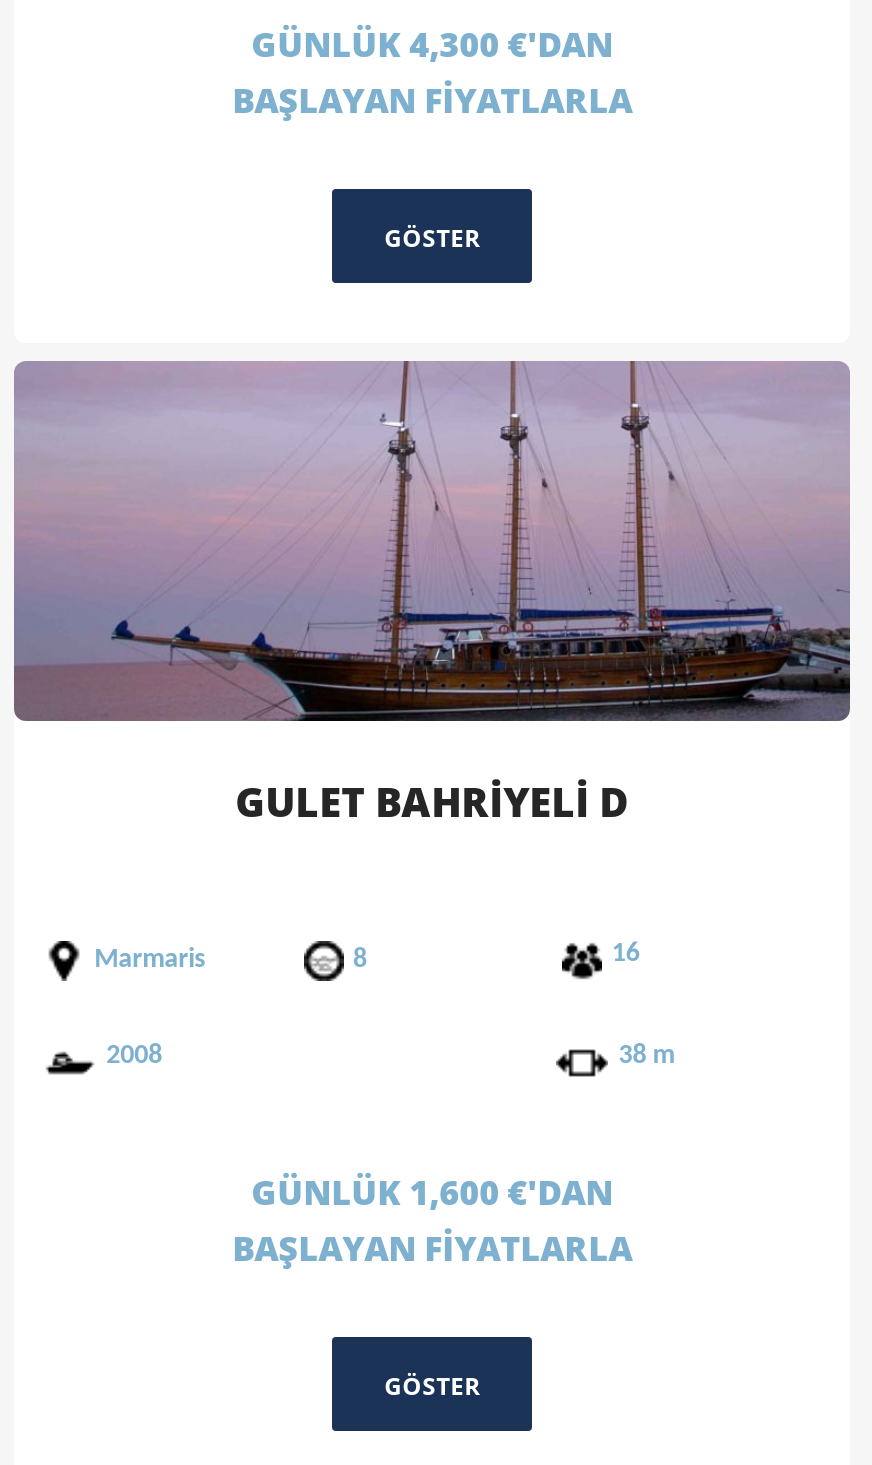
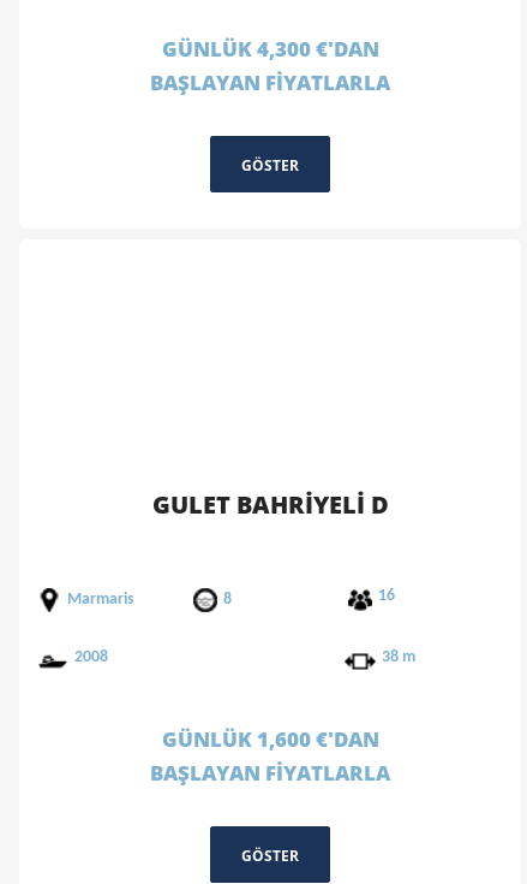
[12,359,852,723] [image] -> none

